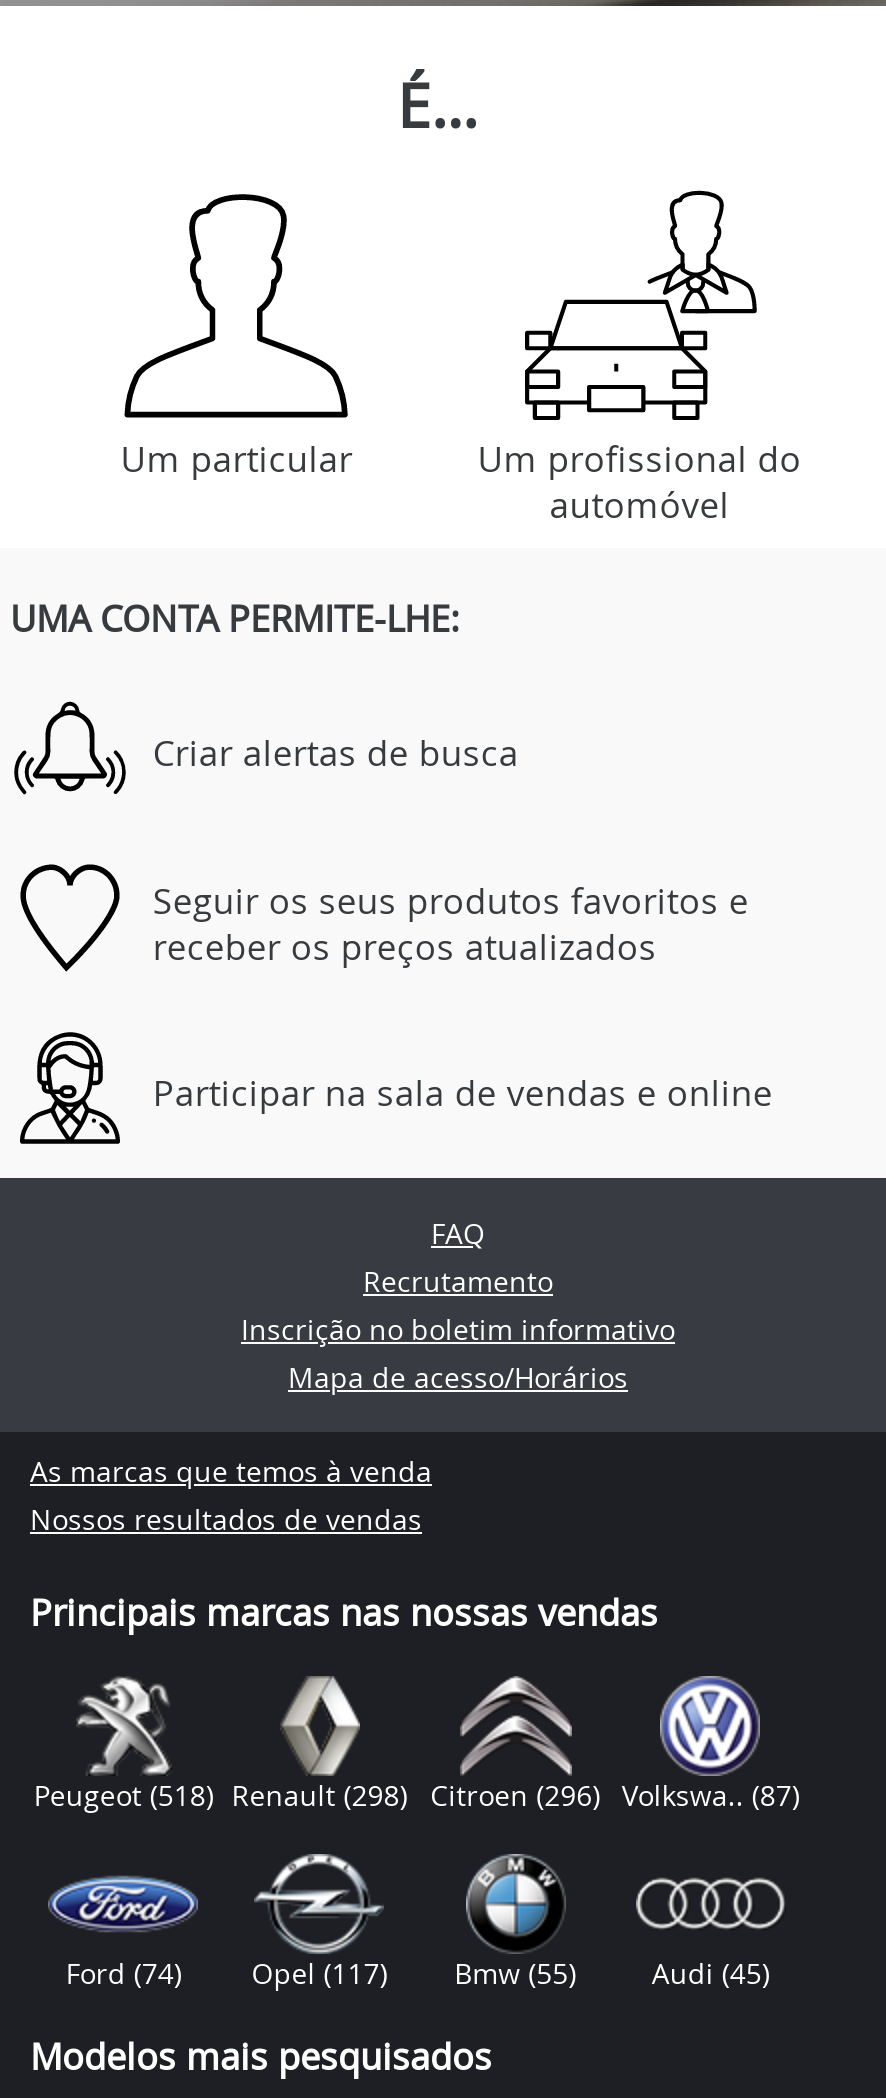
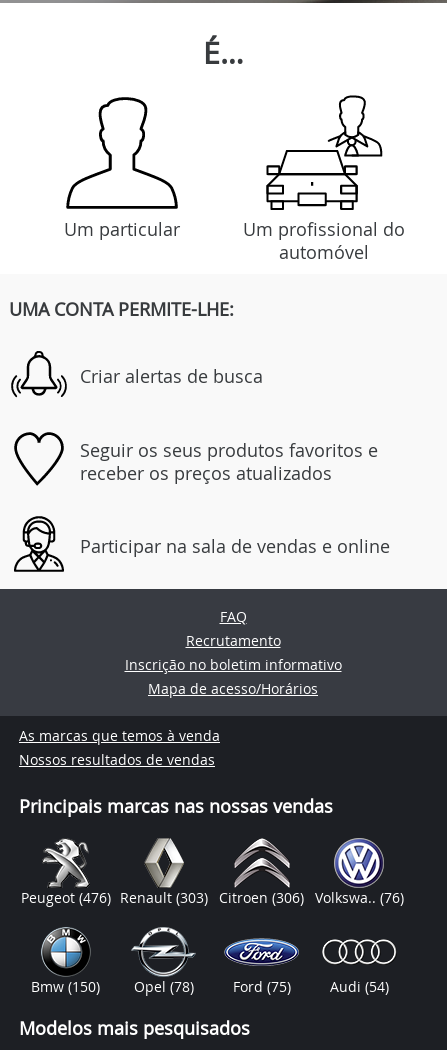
[34,1776,800,1814] Peugeot (518) Renault (298) Citroen (296) Volkswa.. (87) -> [21,888,404,907] Peugeot (476) Renault (303) Citroen (306) Volkswa.. (76)
[48,1854,770,1992] [image] | Ford (74) | Opel(117) | Bmw (55) | Audi (45) -> [29,926,389,996] [image] | Bmw (150) | Opel(78) | Ford (75) | Audi (54)
[442,1852,588,1940] [image] -> [224,927,300,970] [image]

